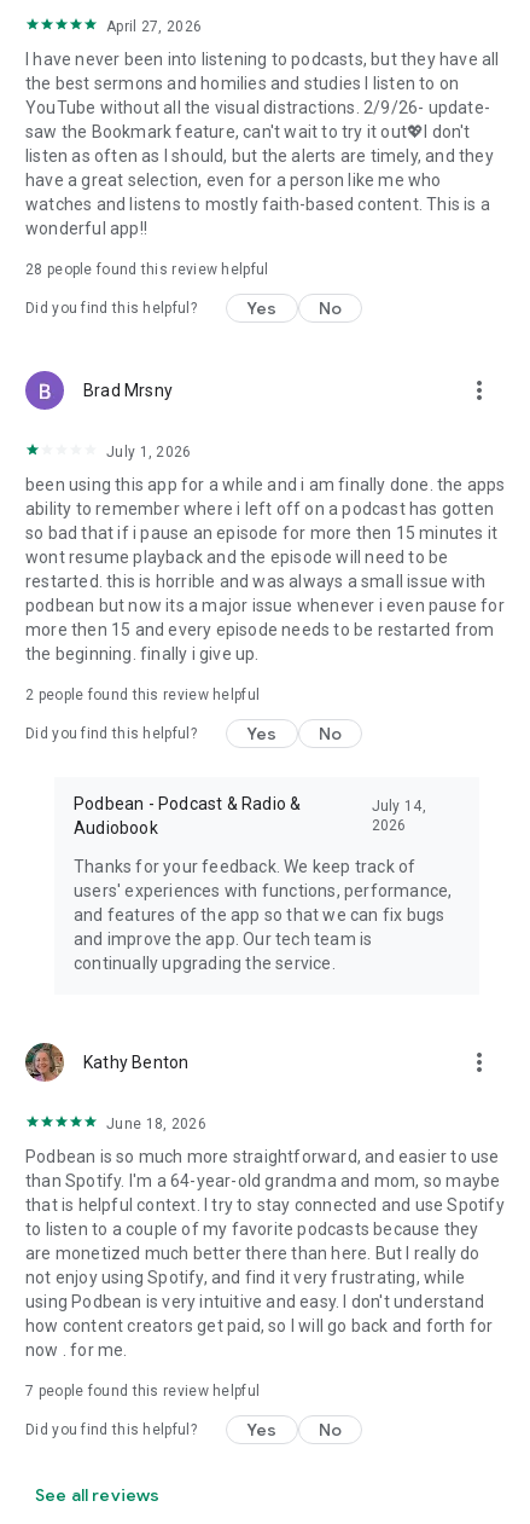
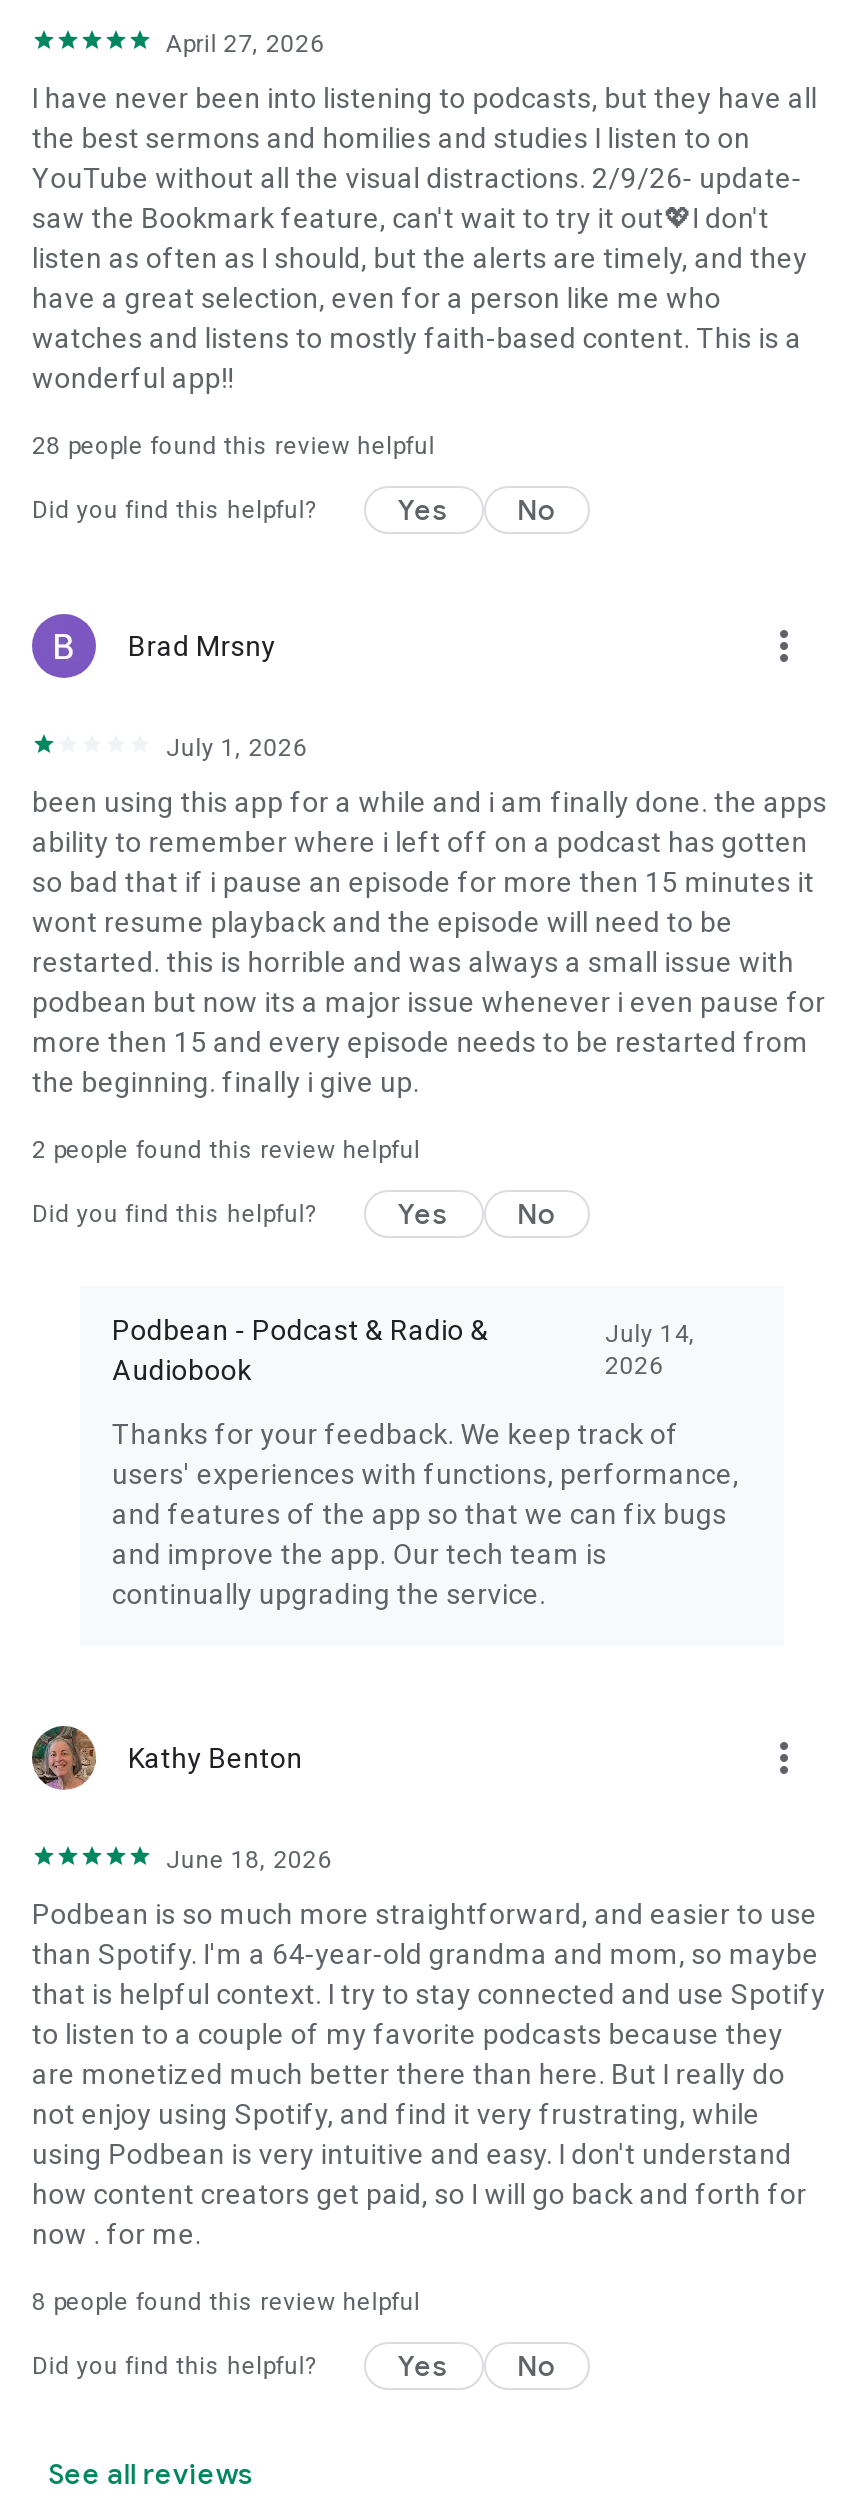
[25,1383,260,1400] 7 people found this review helpful -> [32,2288,420,2316] 8 people found this review helpful

